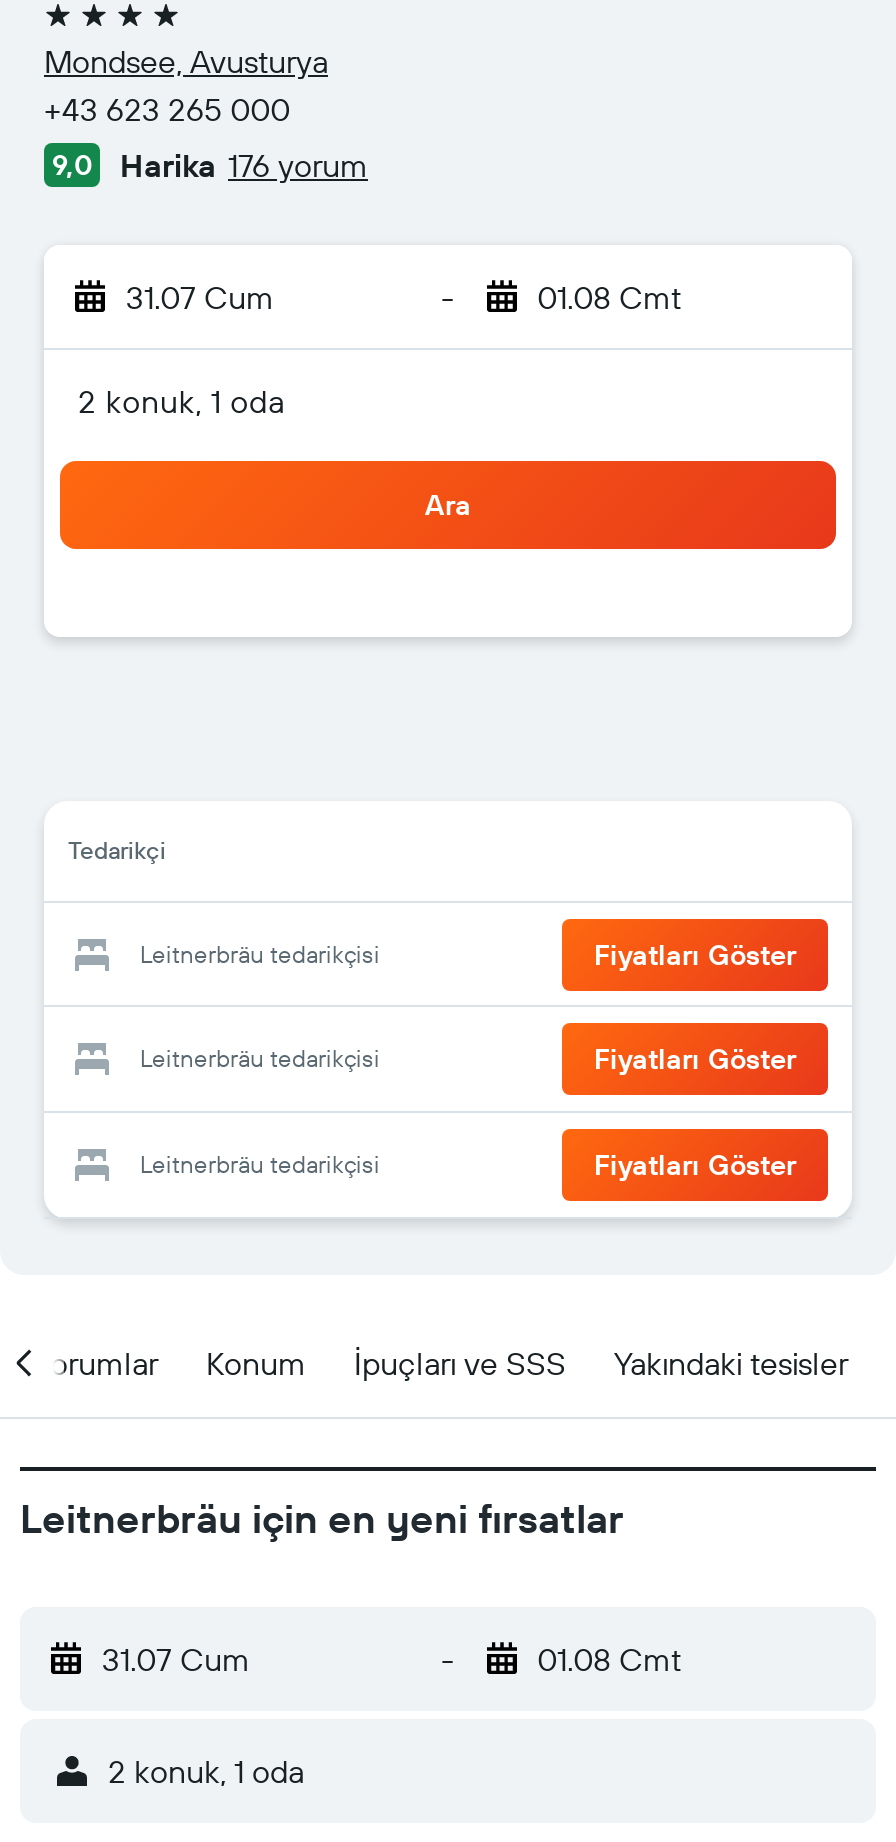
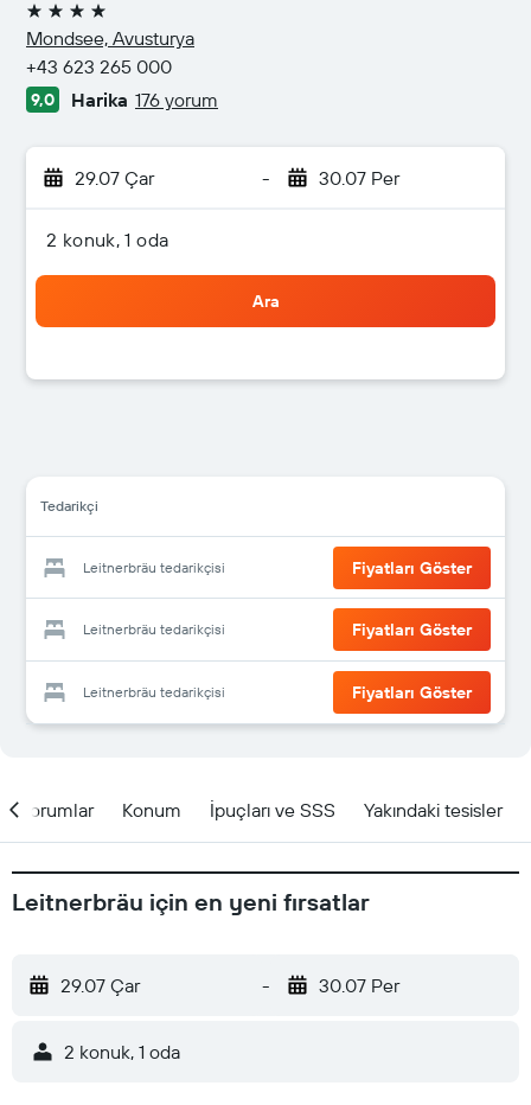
[126,277,274,317] 31.07 Cum -> [75,166,154,190] 29.07 Çar
[537,277,681,317] 01.08 Cmt -> [318,166,399,190] 30.07 Per
[102,1639,250,1679] 31.07 Cum -> [60,973,140,997] 29.07 Çar
[537,1639,681,1679] 01.08 Cmt -> [318,973,399,997] 30.07 Per

